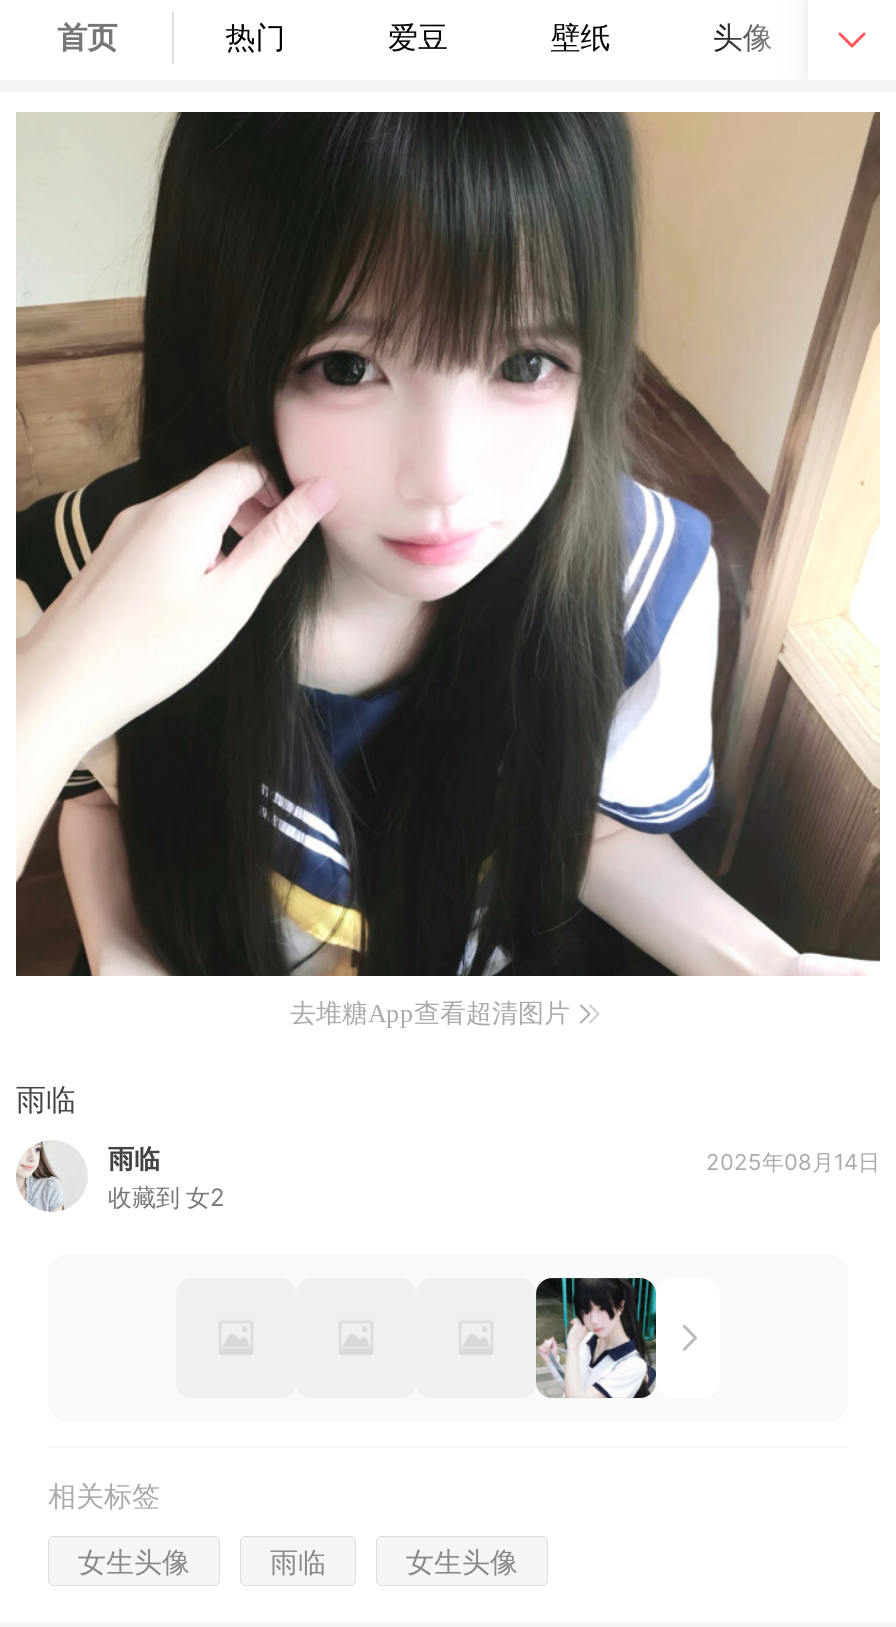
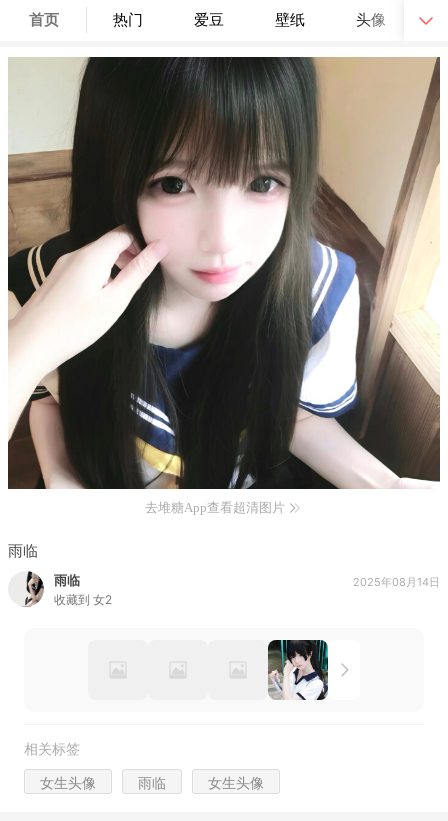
[16,1143,86,1211] [image] -> [10,571,45,605] [image]

